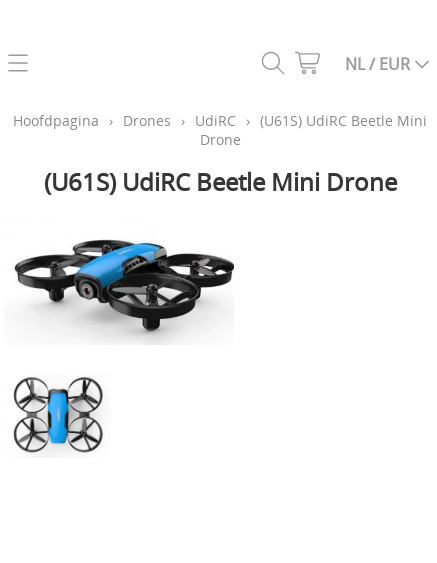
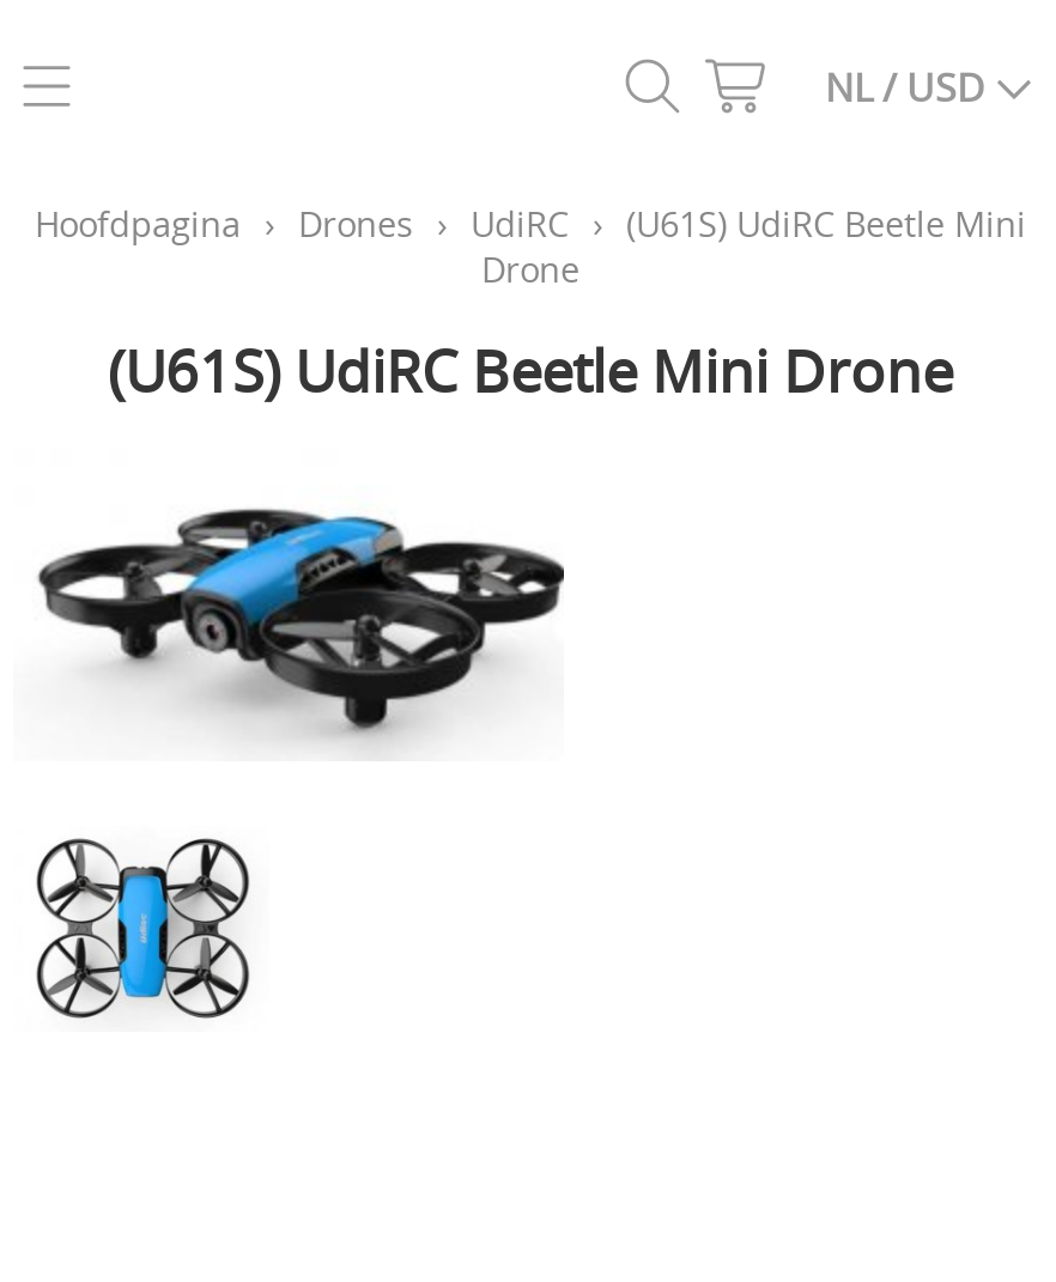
[345,53,410,75] NL / EUR -> [825,62,985,114] NL / USD

